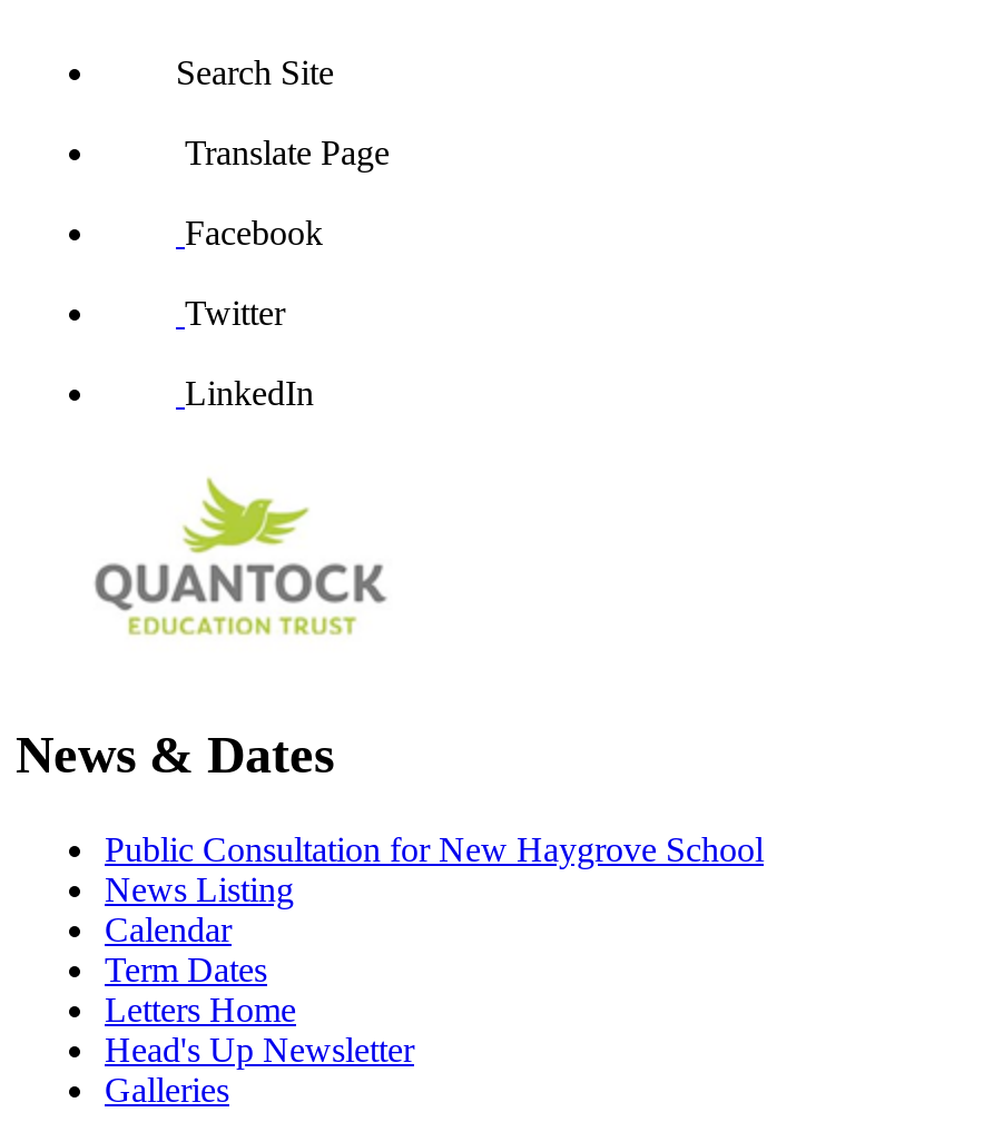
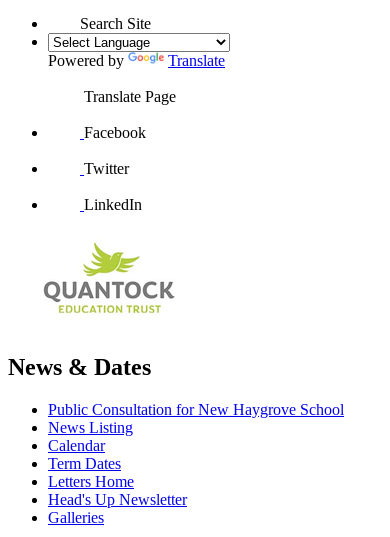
none -> [48,52,225,69] Powered by | Translate

